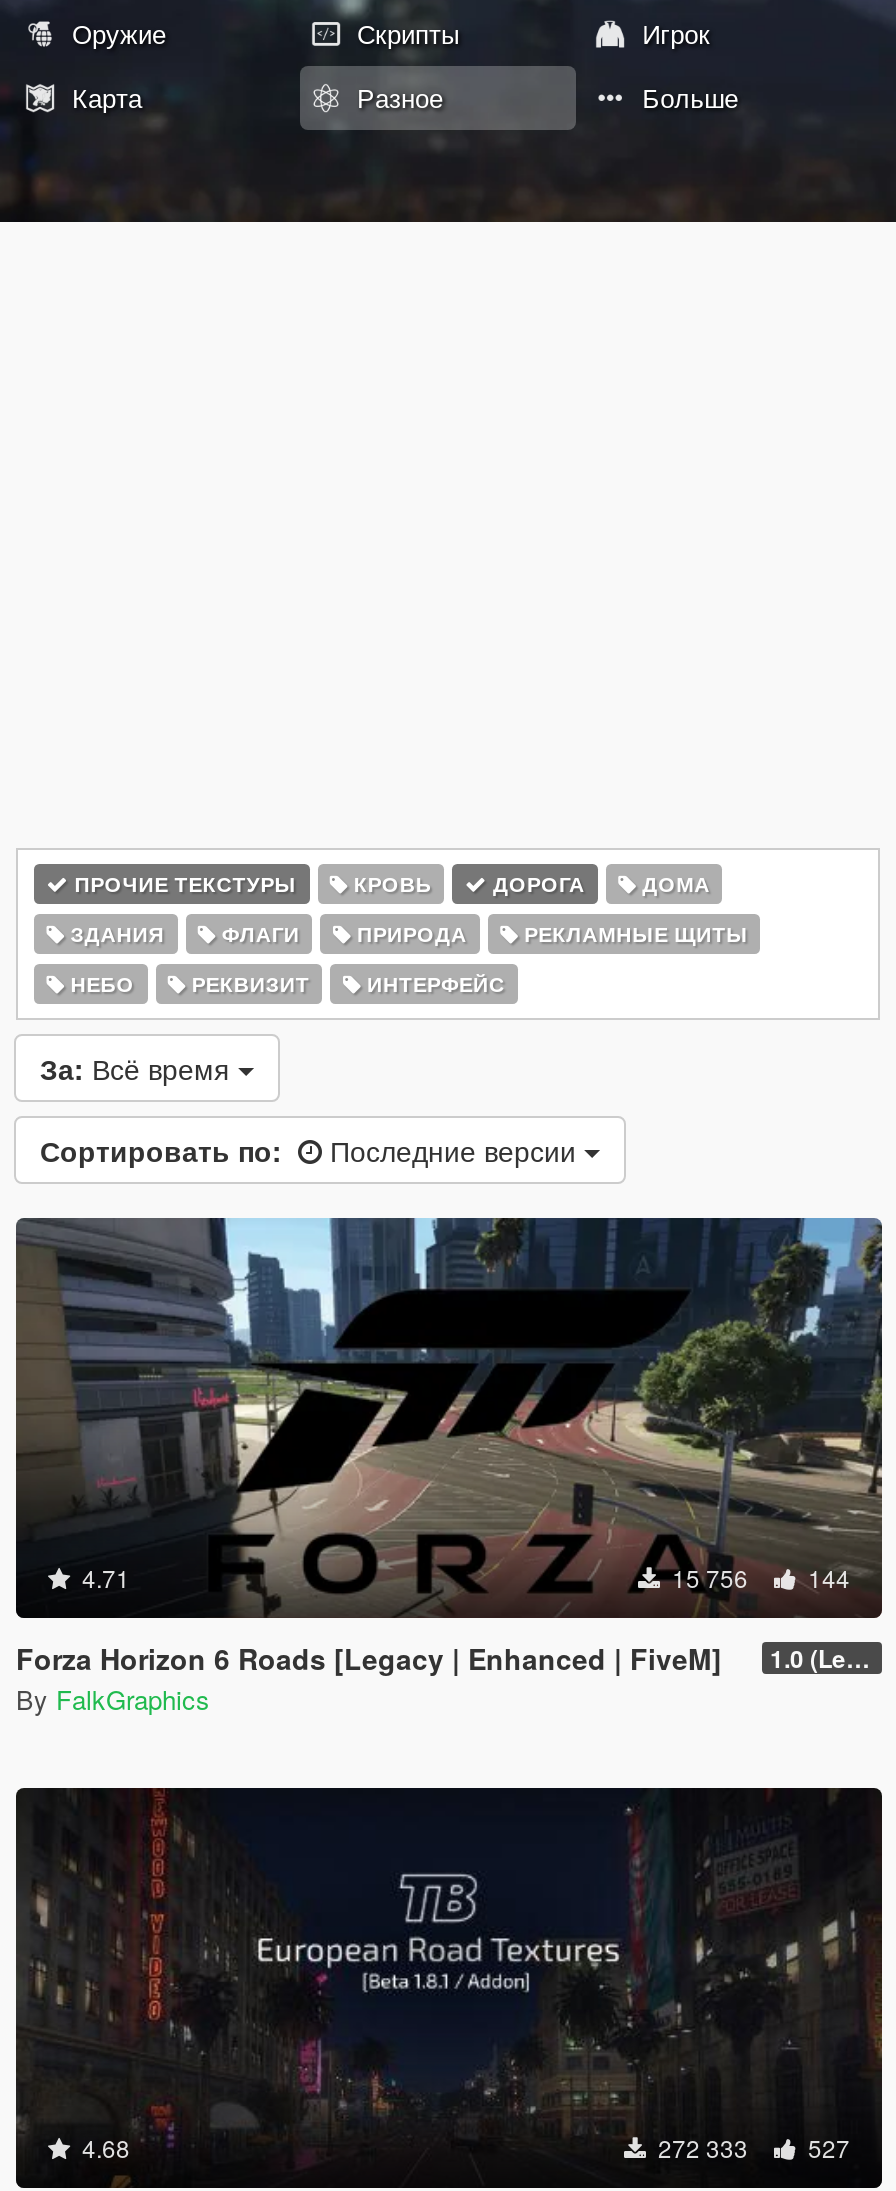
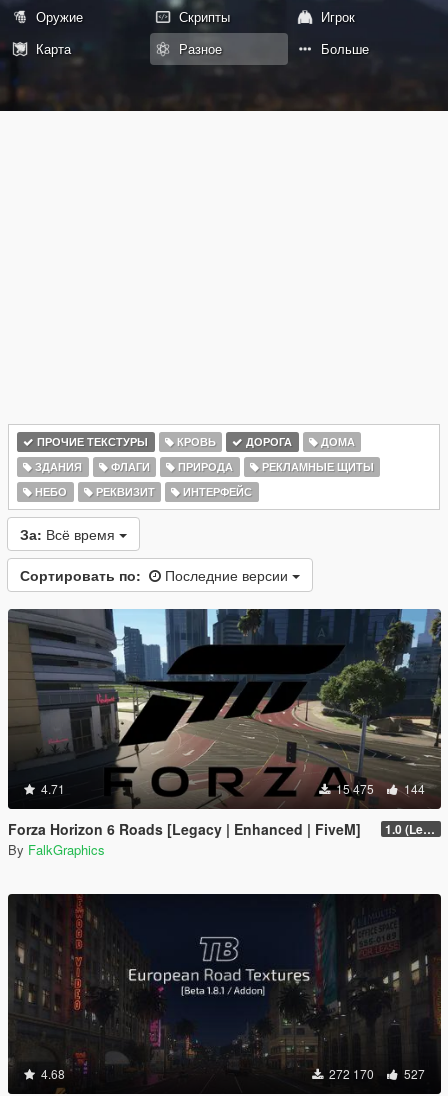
[666,1560,850,1594] 15 756 144 -> [333,780,425,797] 15 475 144
[652,2130,850,2164] 272 333 527 -> [326,1065,425,1082] 272 170 527

